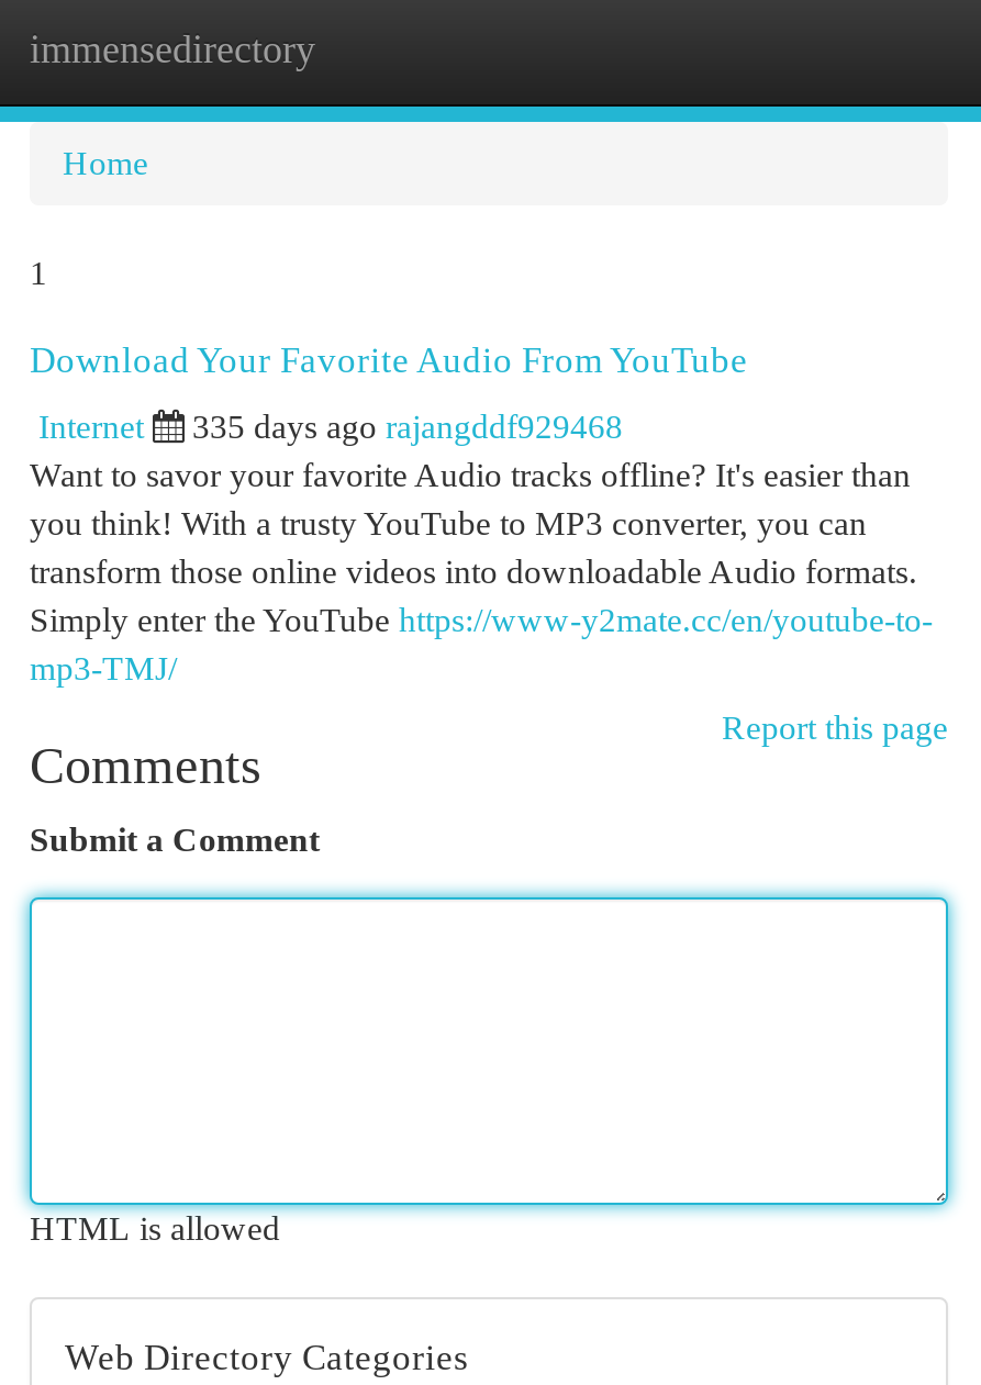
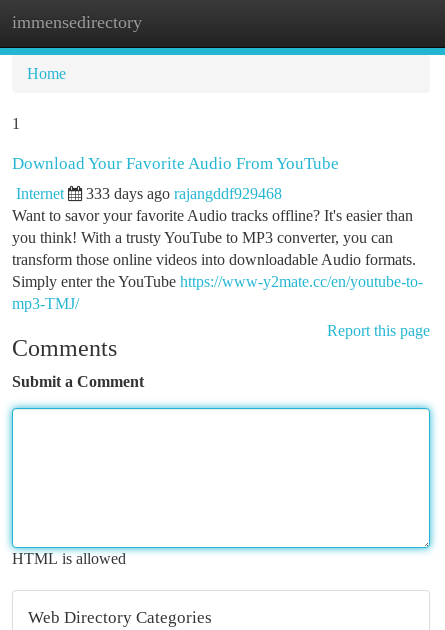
[192,407,623,445] 335 days ago rajangddf929468 -> [86,185,282,202] 333 days ago rajangddf929468

